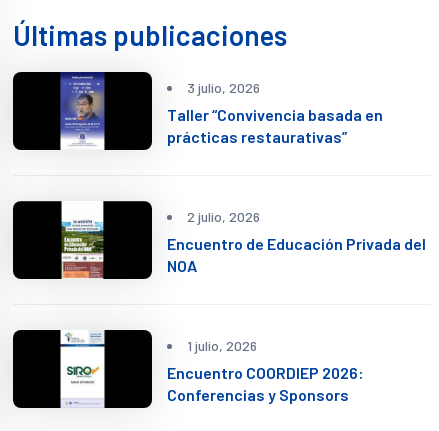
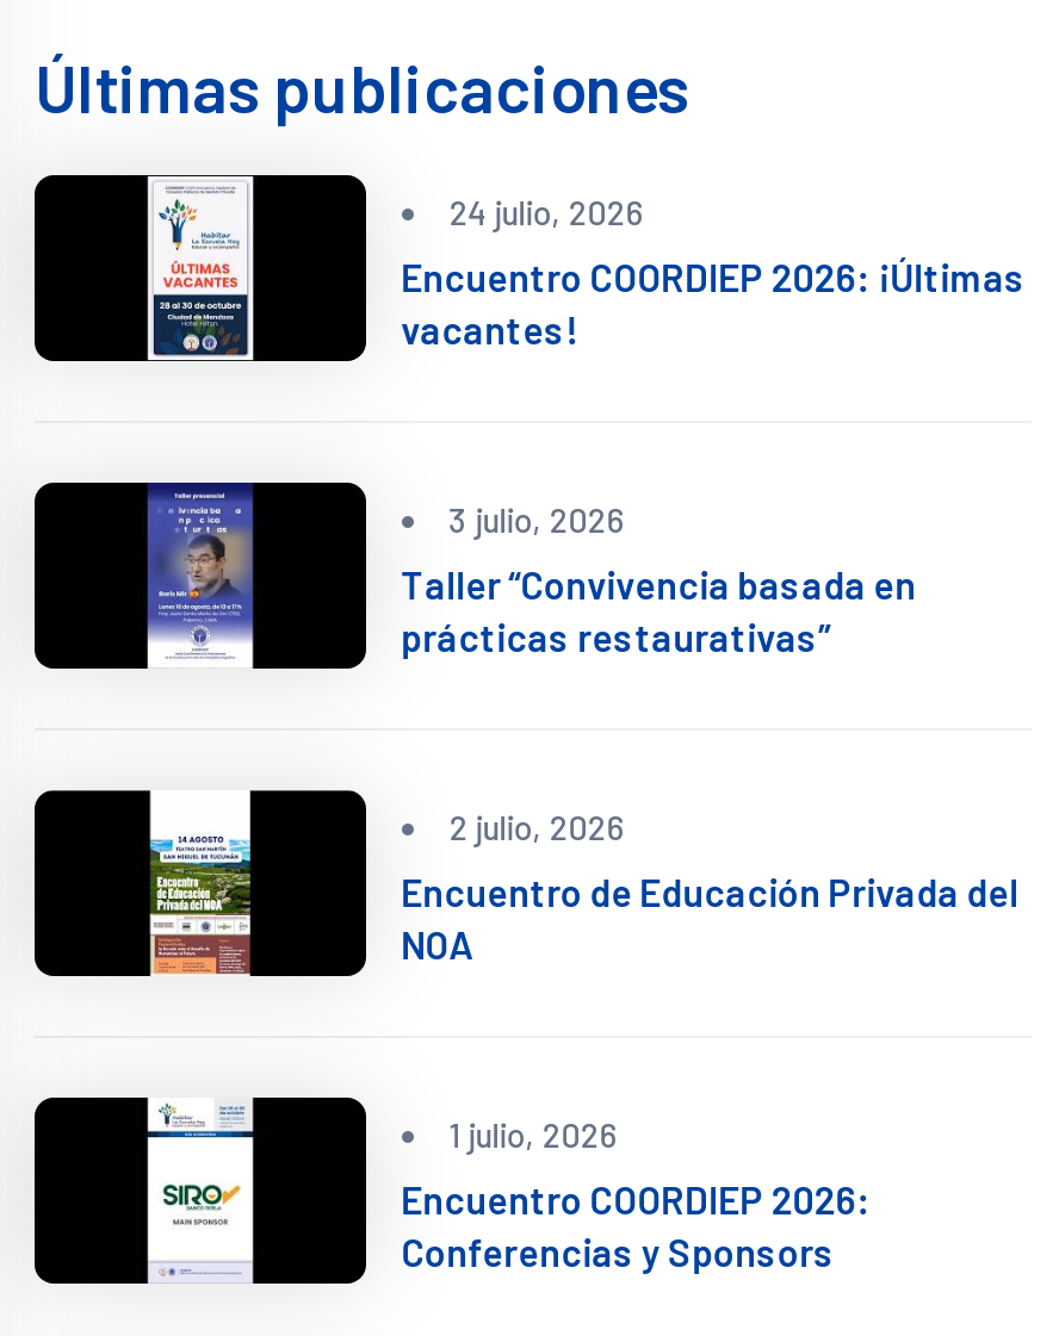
none -> [144,175,256,361] [image]
none -> [401,191,1026,350] 24 julio, 2026 | Encuentro COORDIEP 2026: ¡Últimas | vacantes!

